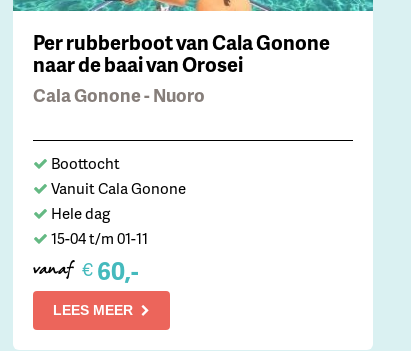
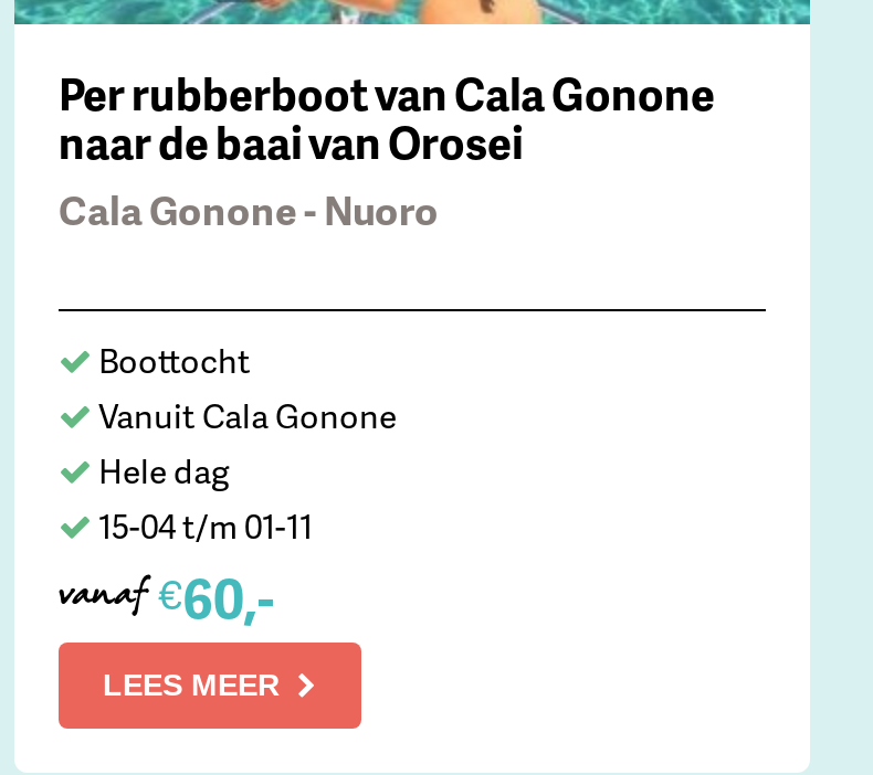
[33,254,139,287] vanaf € 60,- -> [59,562,275,635] vanaf €60,-

